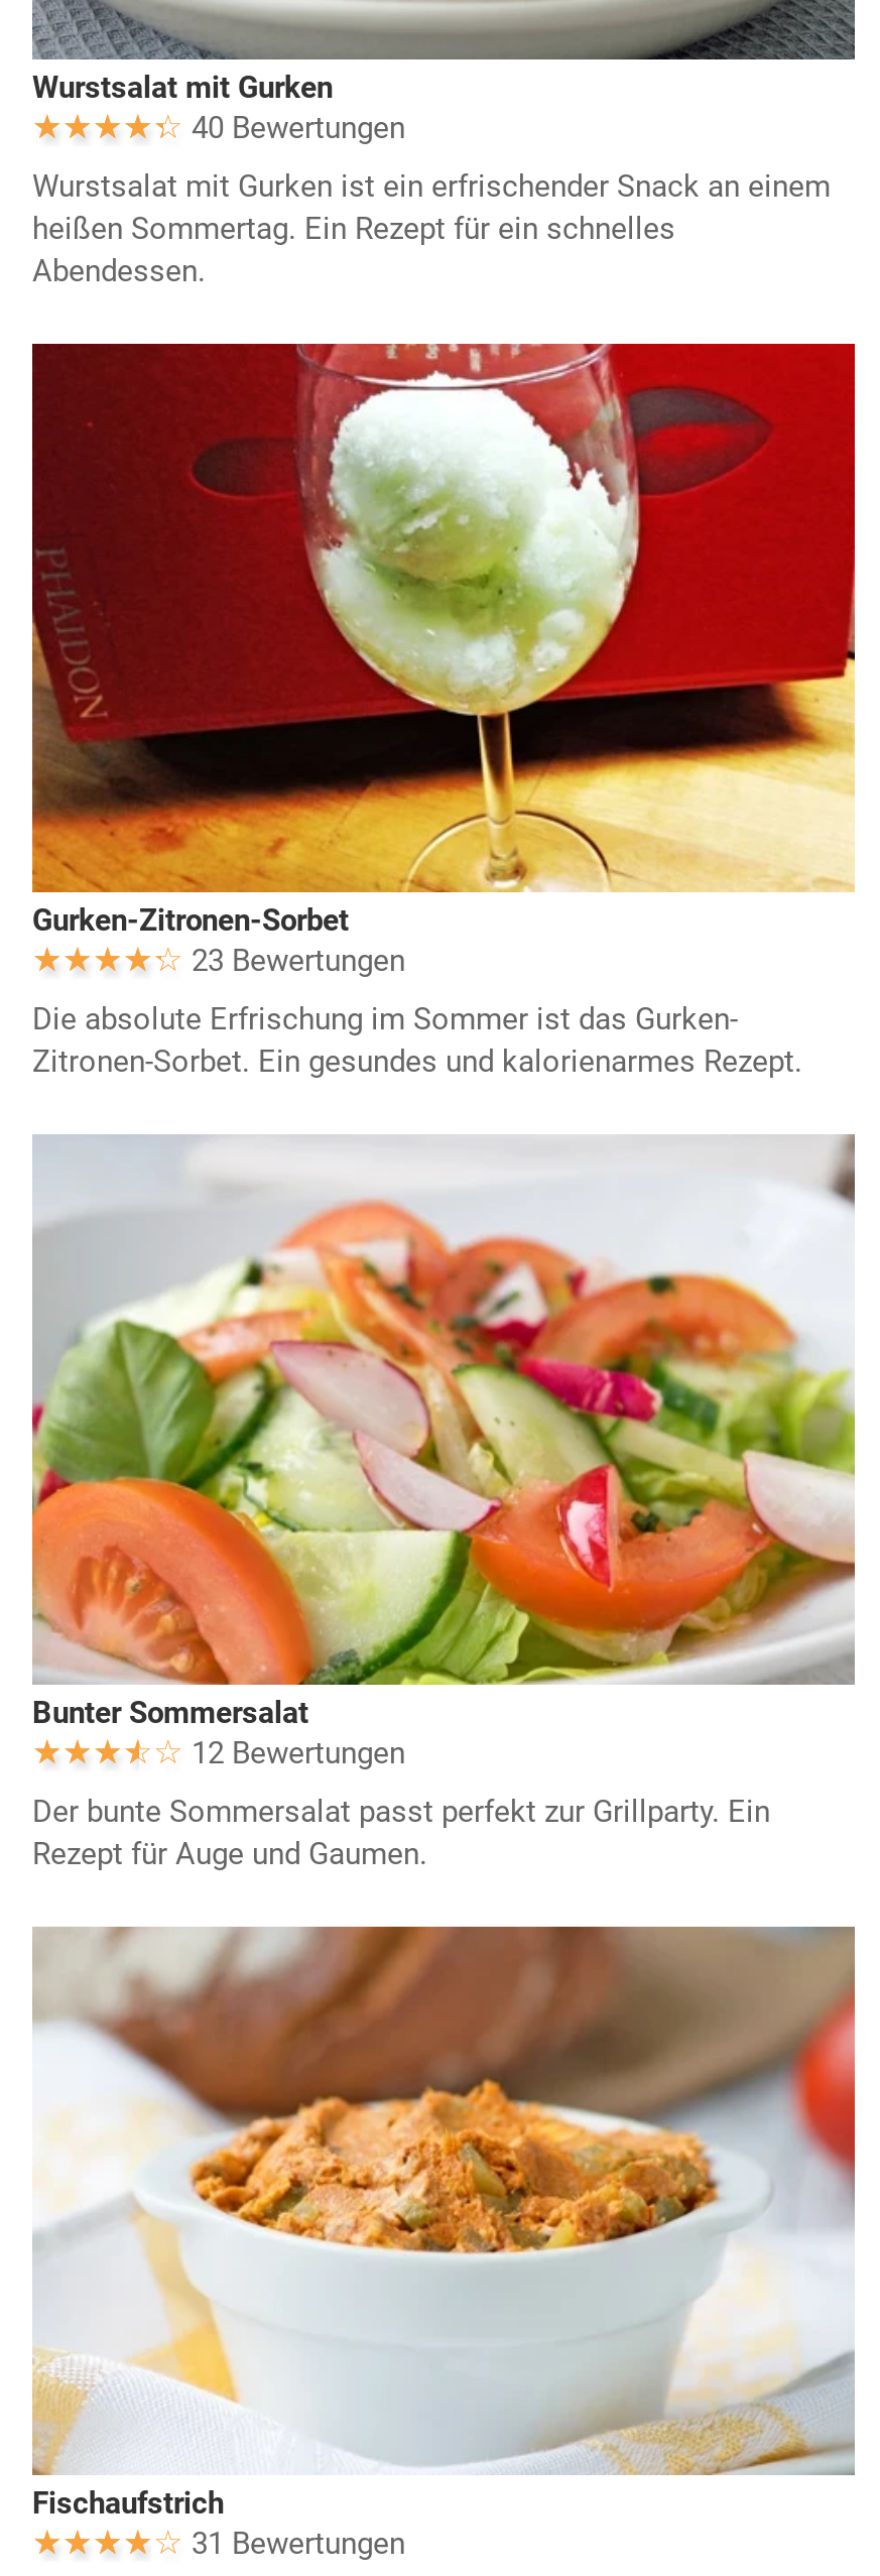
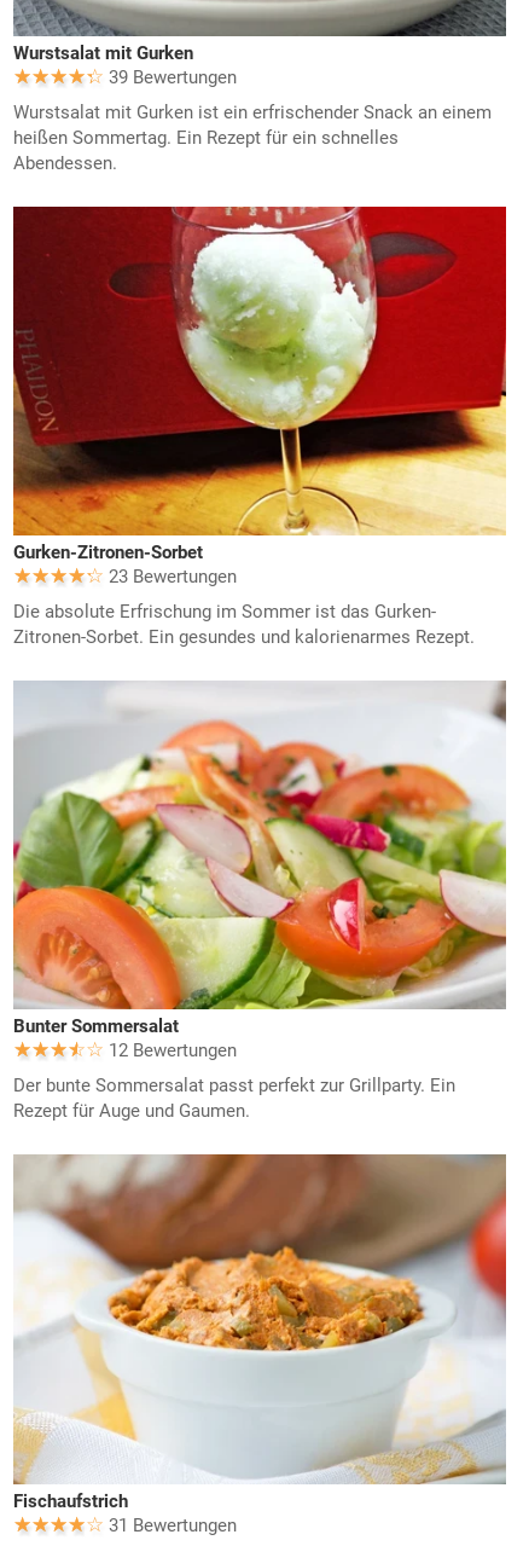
[192,111,405,147] 40 Bewertungen -> [109,66,237,88] 39 Bewertungen

